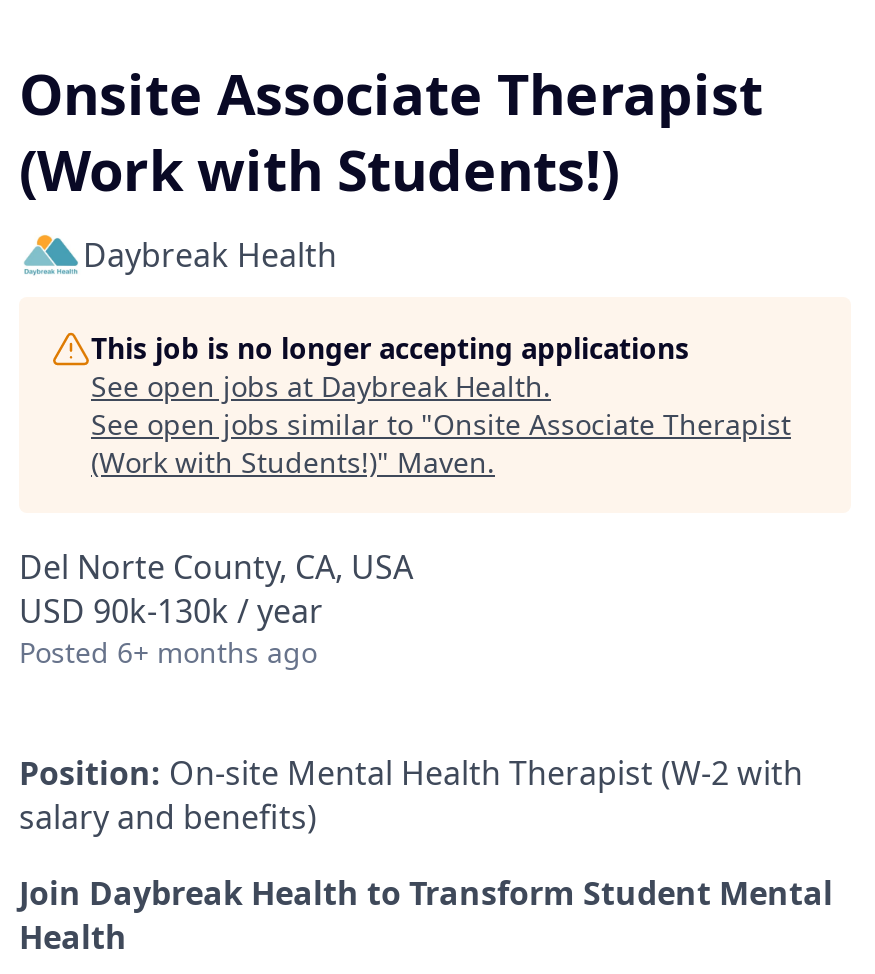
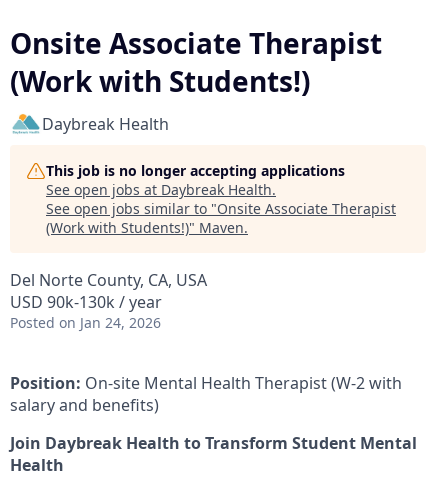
[19,633,317,671] Posted 6+ months ago -> [10,313,161,332] Posted on Jan 24, 2026

